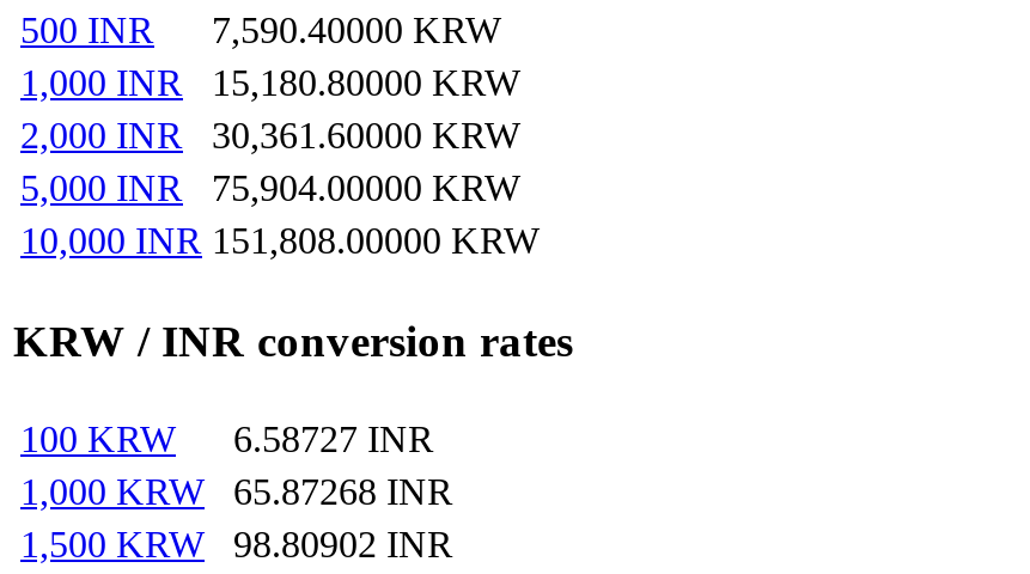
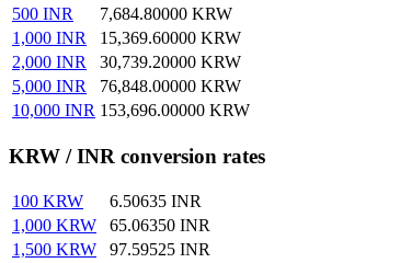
[20,10,501,50] 500 INR 7,590.40000 KRW -> [12,4,232,23] 500 INR 7,684.80000 KRW
[20,62,520,103] 1,000 INR 15,180.80000 KRW -> [12,28,241,47] 1,000 INR 15,369.60000 KRW
[20,115,520,155] 2,000 INR 30,361.60000 KRW -> [12,53,241,71] 2,000 INR 30,739.20000 KRW
[20,167,520,208] 5,000 INR 75,904.00000 KRW -> [12,77,241,95] 5,000 INR 76,848.00000 KRW
[20,220,540,261] 10,000 INR 151,808.00000 KRW -> [12,101,250,119] 10,000 INR 153,696.00000 KRW
[20,420,434,460] 100 KRW 6.58727 INR -> [12,192,202,211] 100 KRW 6.50635 INR
[20,472,453,513] 1,000 KRW 65.87268 INR -> [12,216,210,235] 1,000 KRW 65.06350 INR
[20,525,453,566] 1,500 KRW 98.80902 INR -> [12,241,210,259] 1,500 KRW 97.59525 INR

